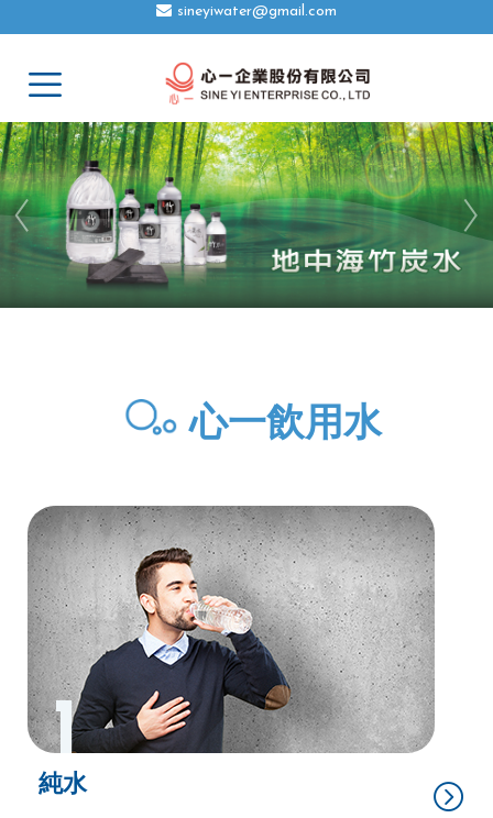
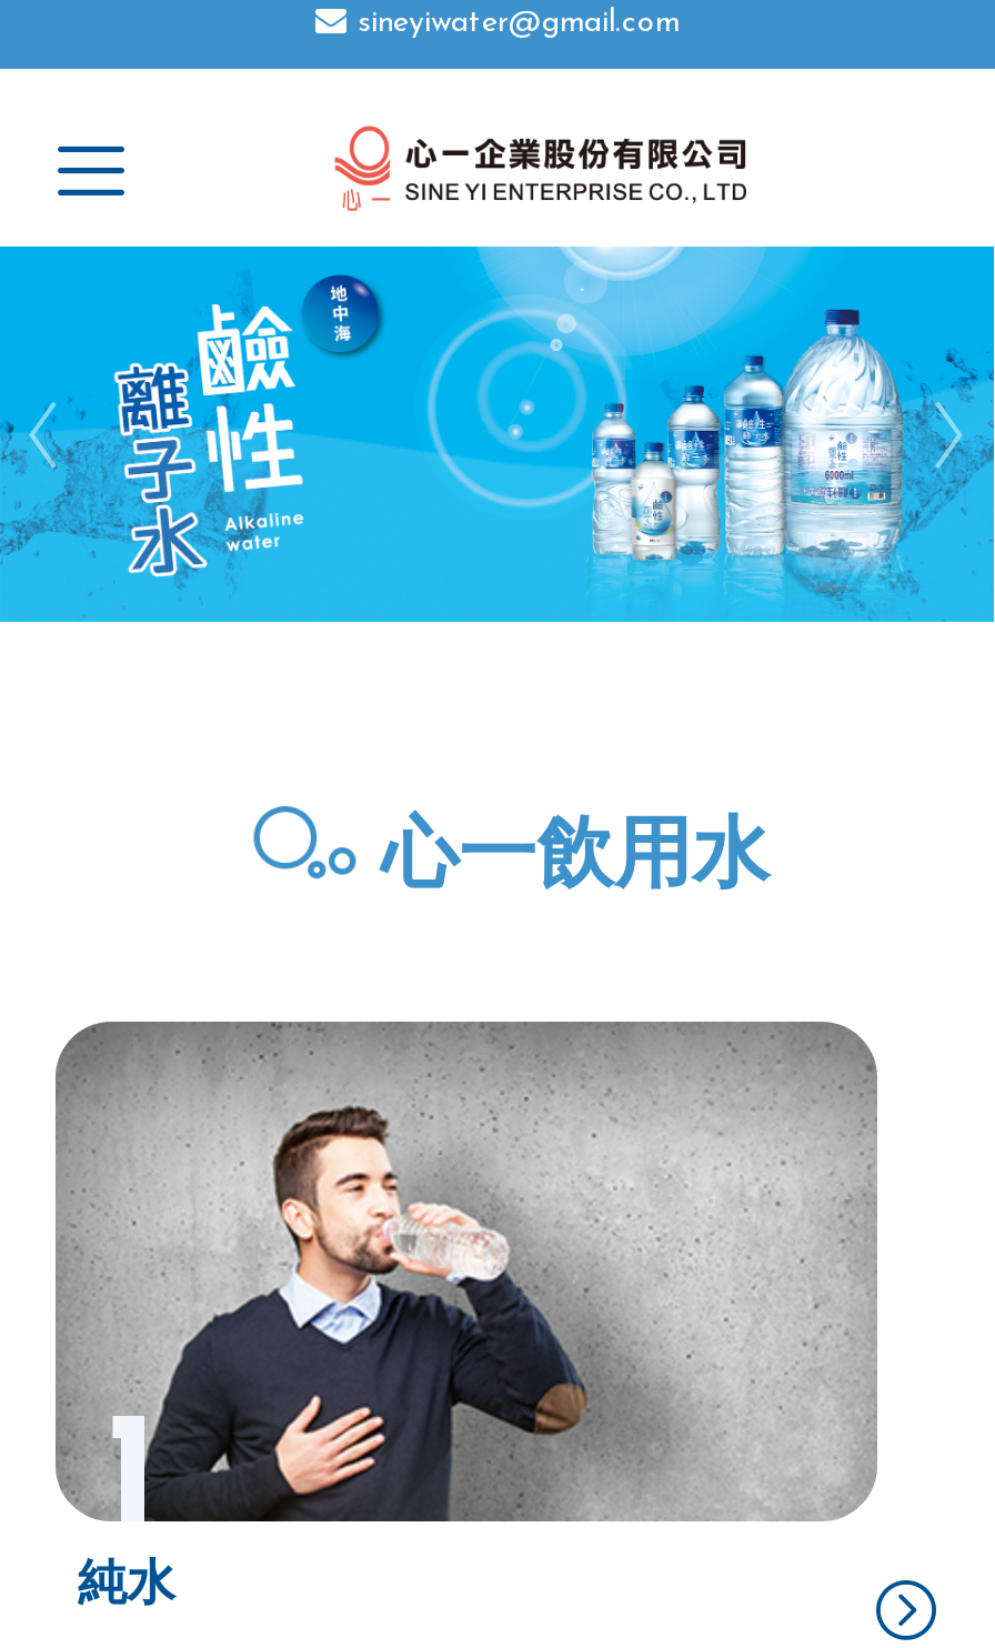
[3,121,490,309] [image] -> [7,244,988,624] [image]

